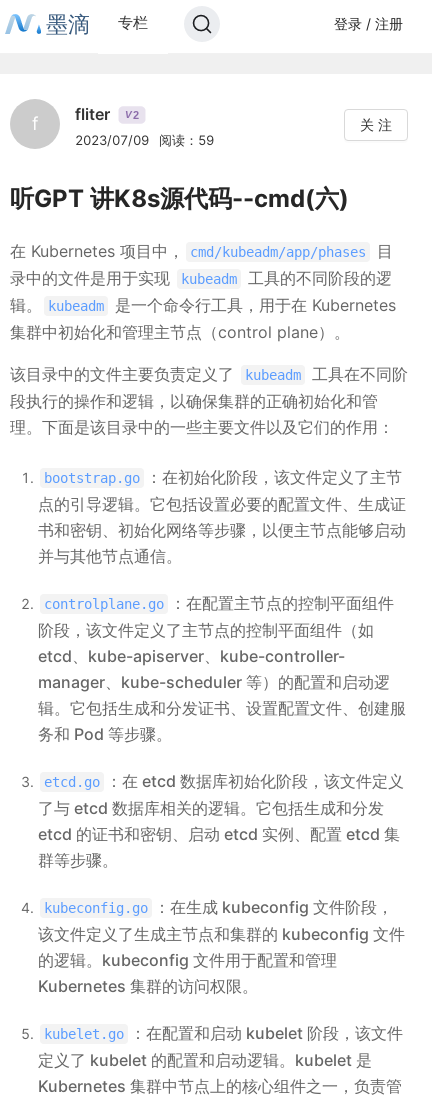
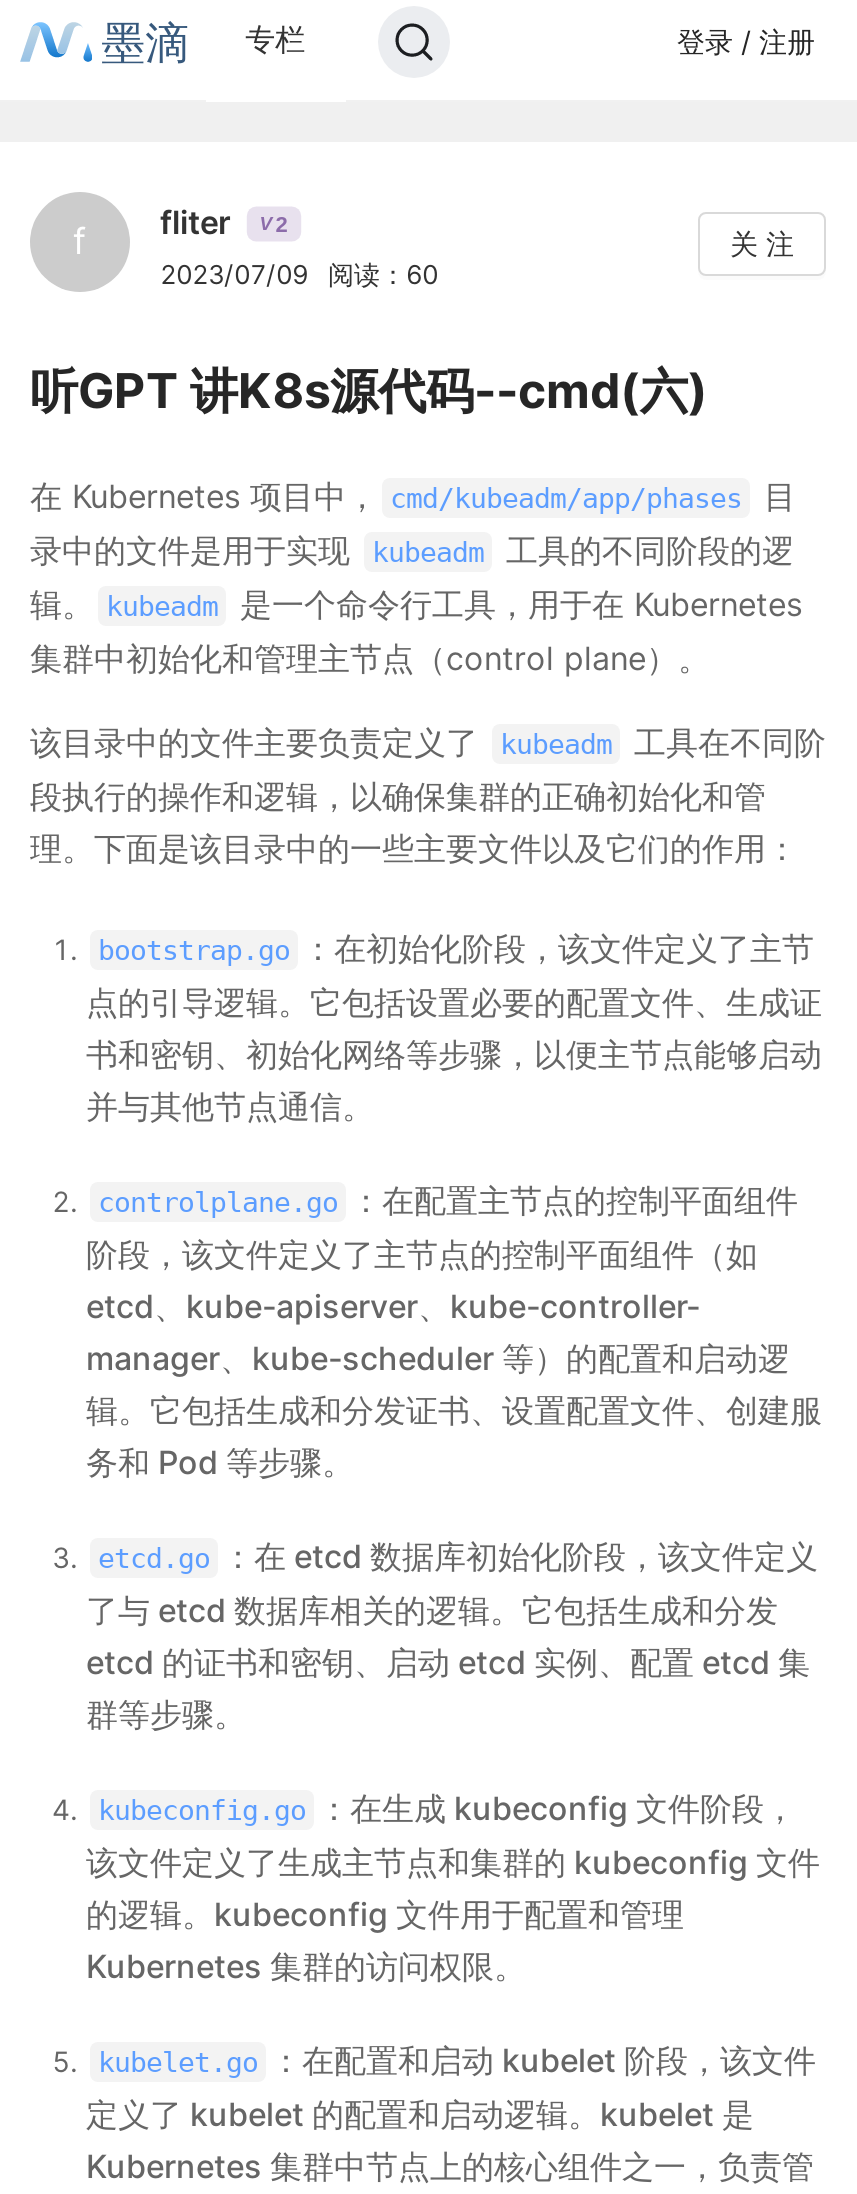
[75,132,214,148] 2023/07/09 阅读：59 -> [160,258,438,290] 2023/07/09 阅读：60

